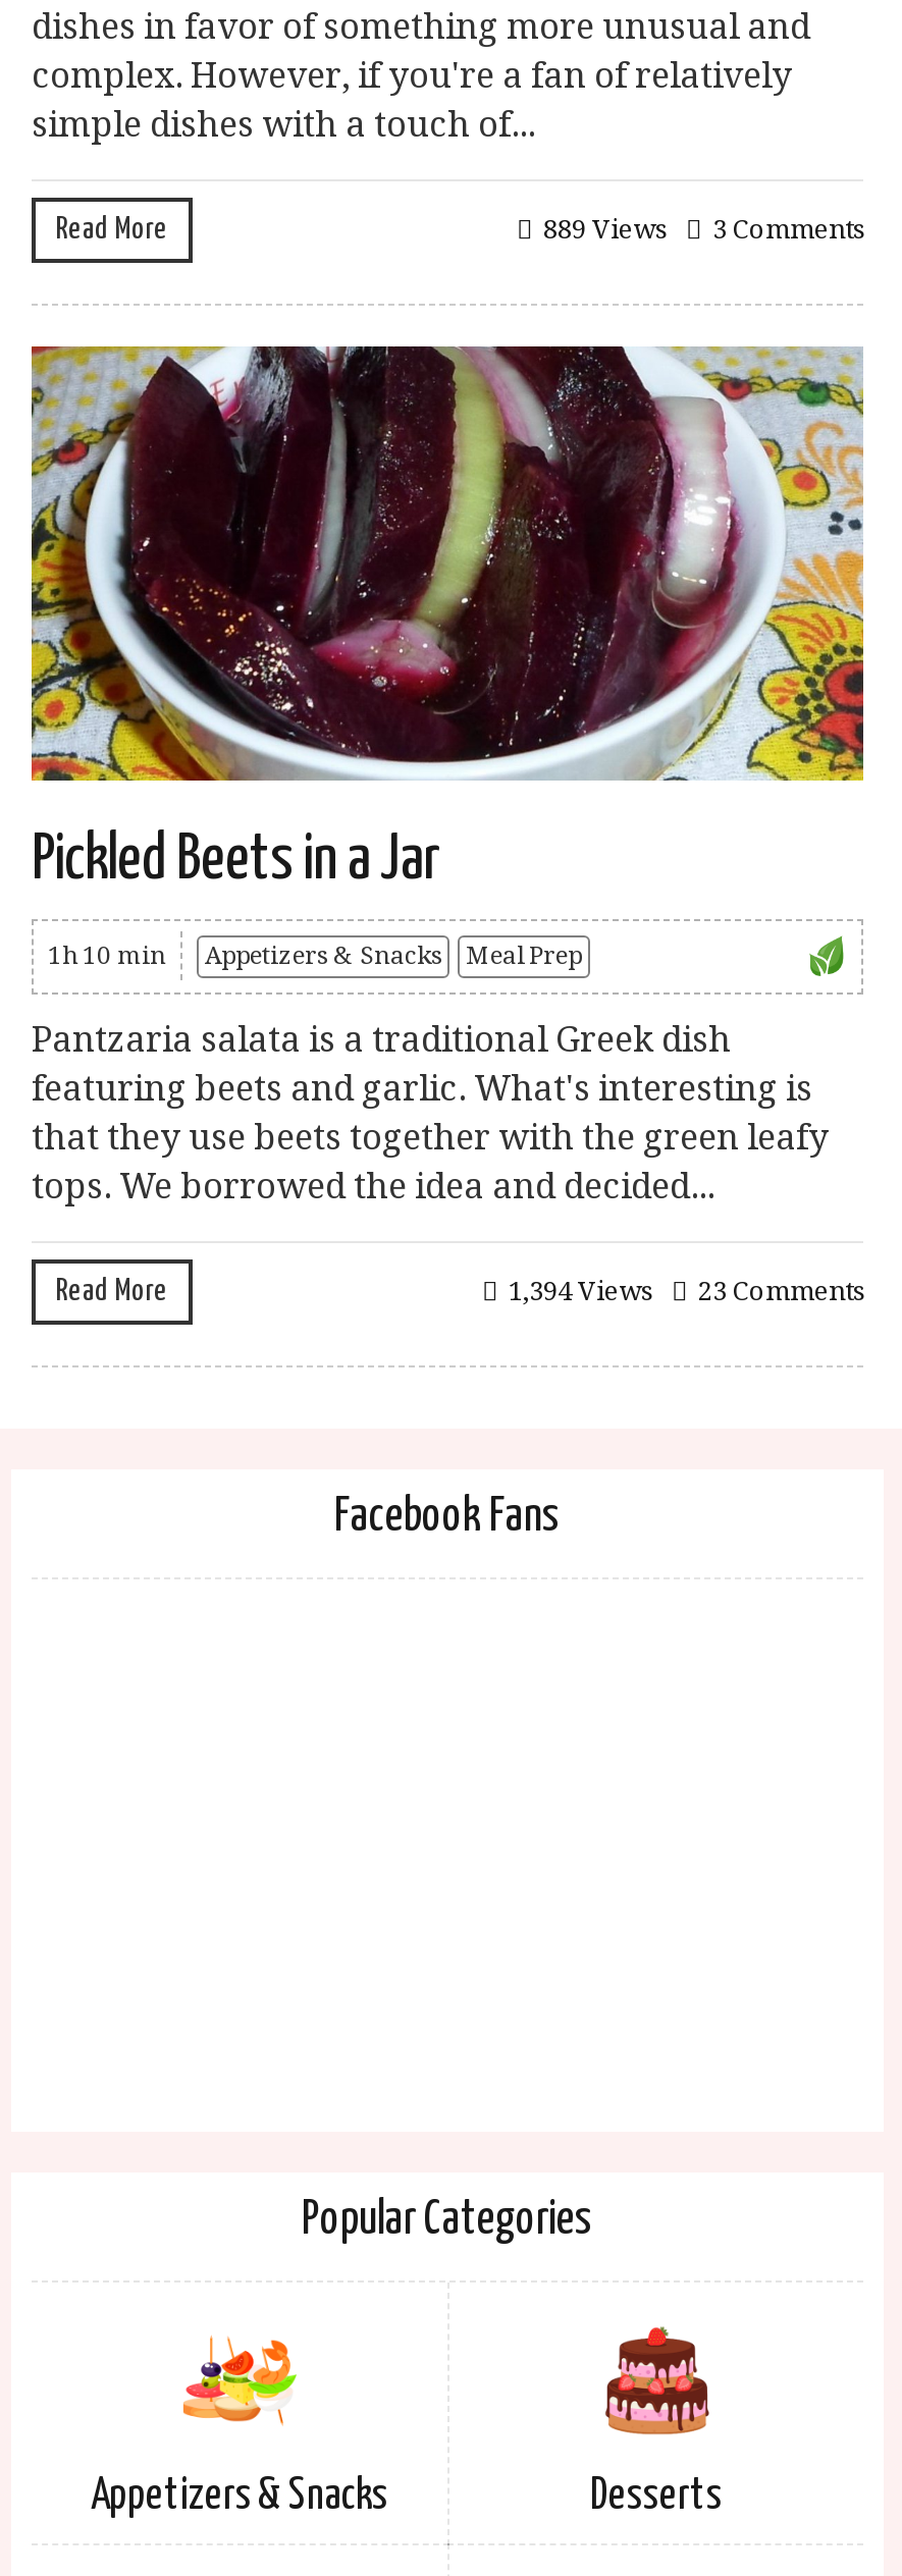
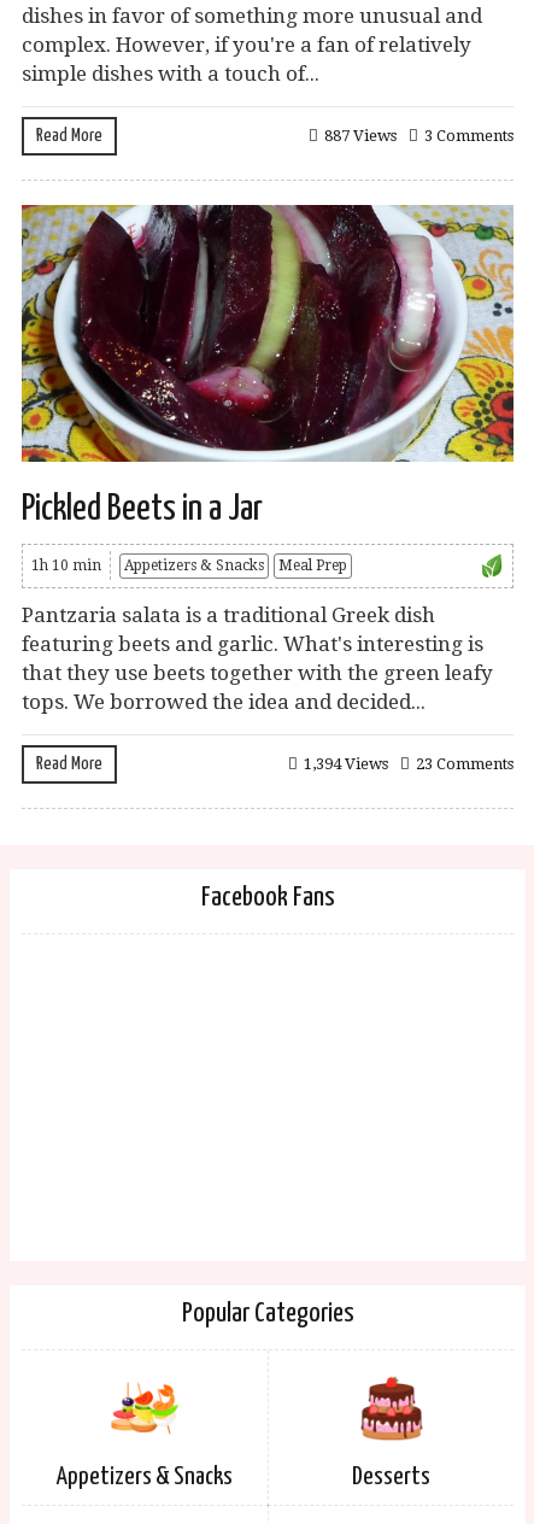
[543,213,863,244] 889 Views 3 Comments -> [324,126,514,144] 887 Views 3 Comments

